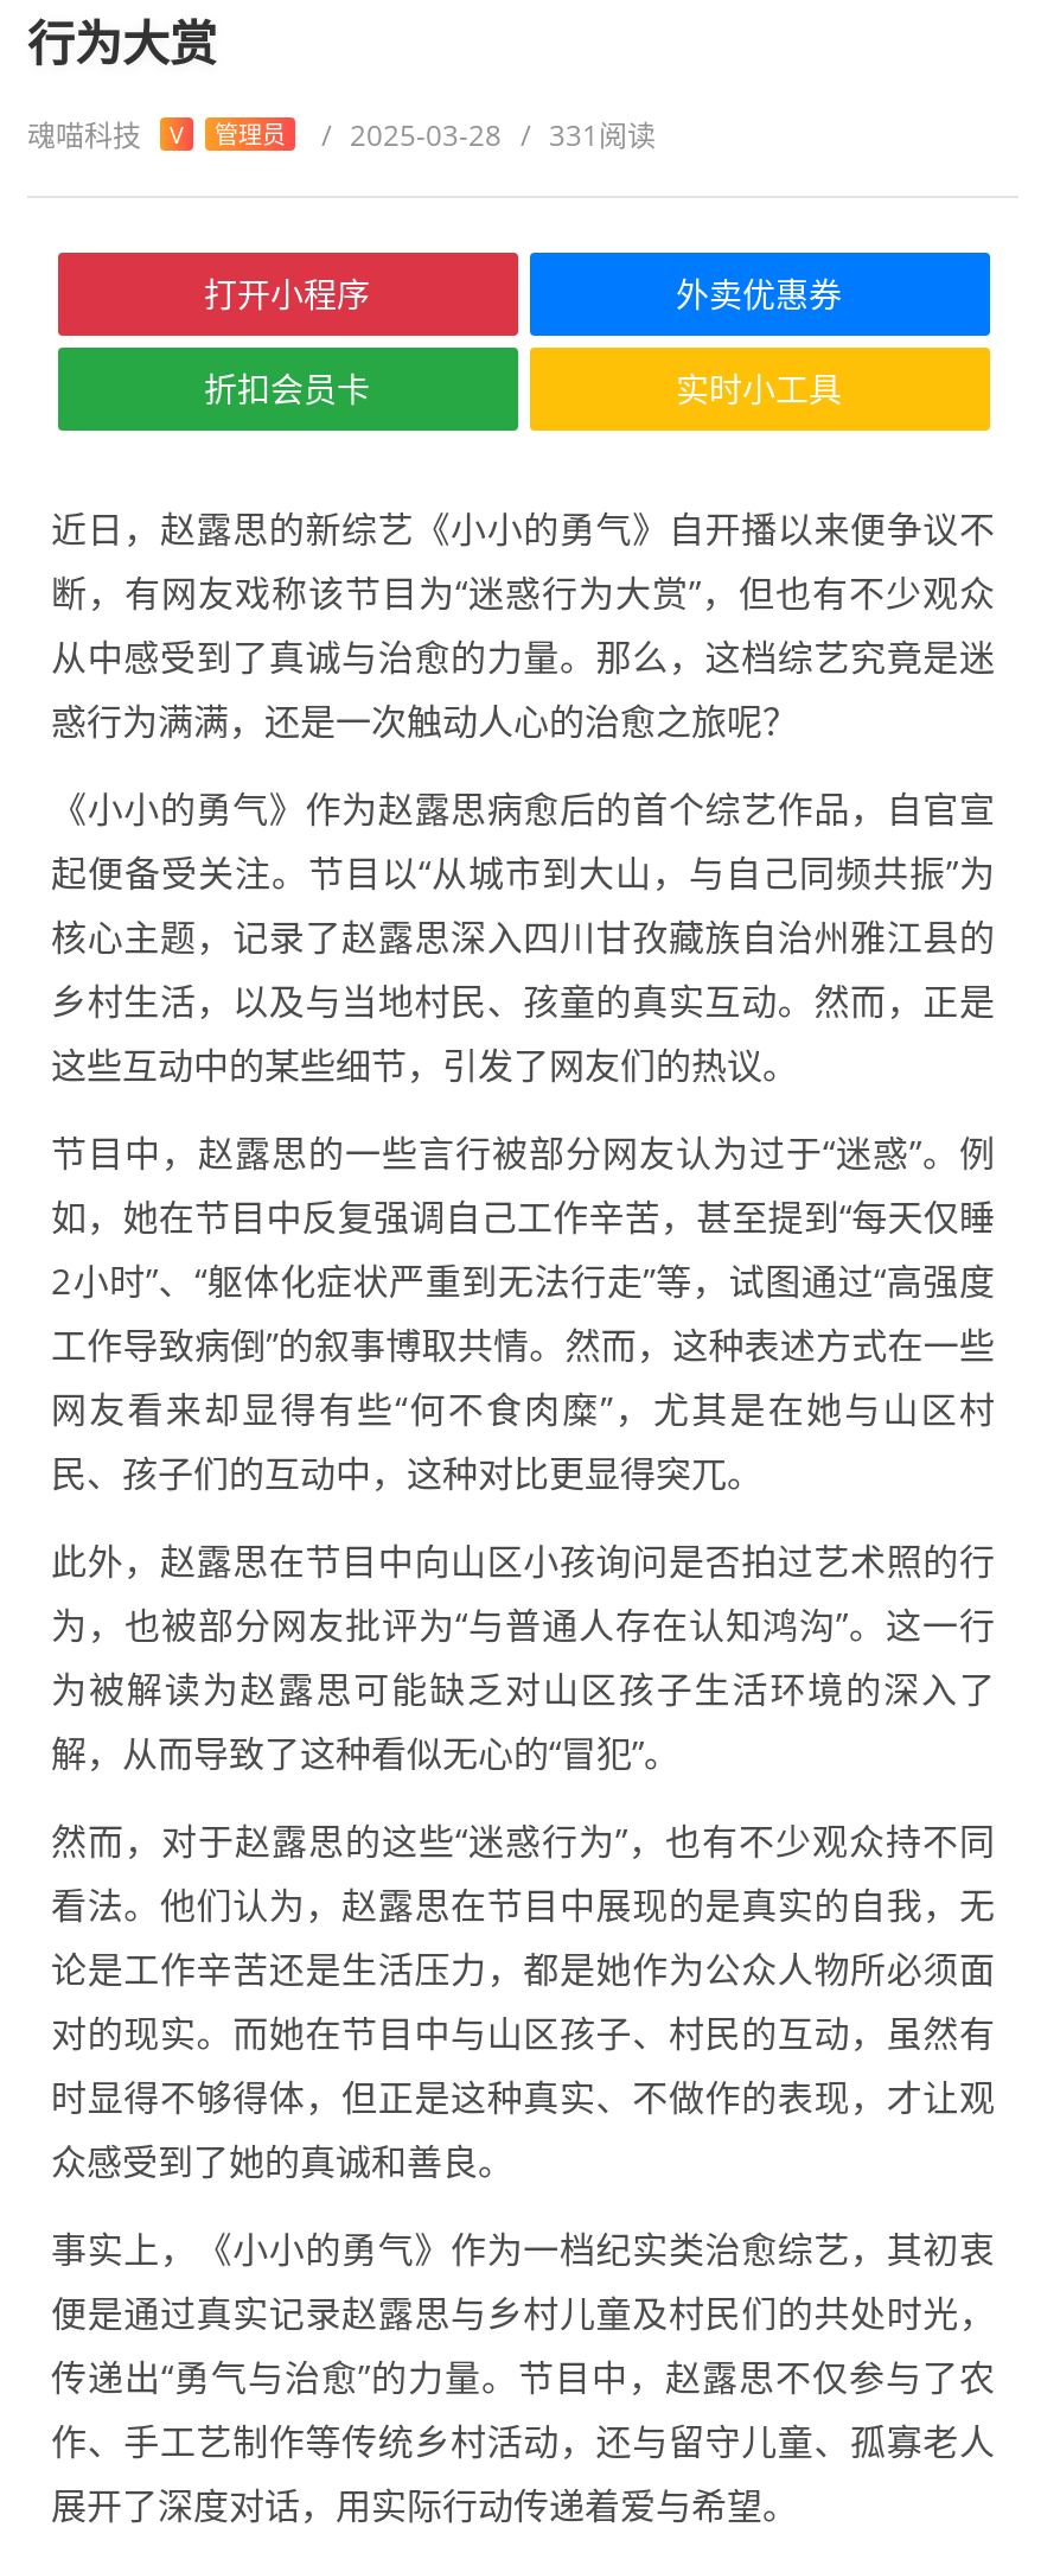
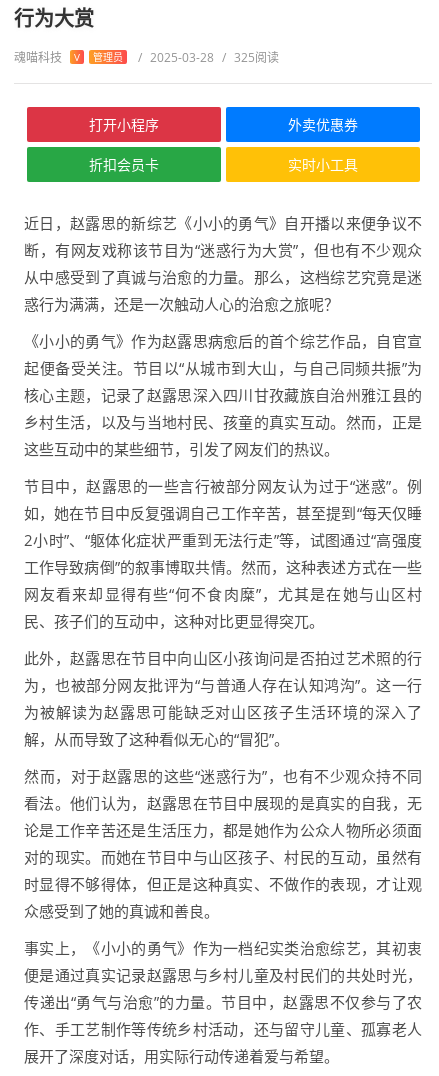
[321,115,656,155] / 2025-03-28 / 331阅读 -> [138,49,279,66] / 2025-03-28 / 325阅读

